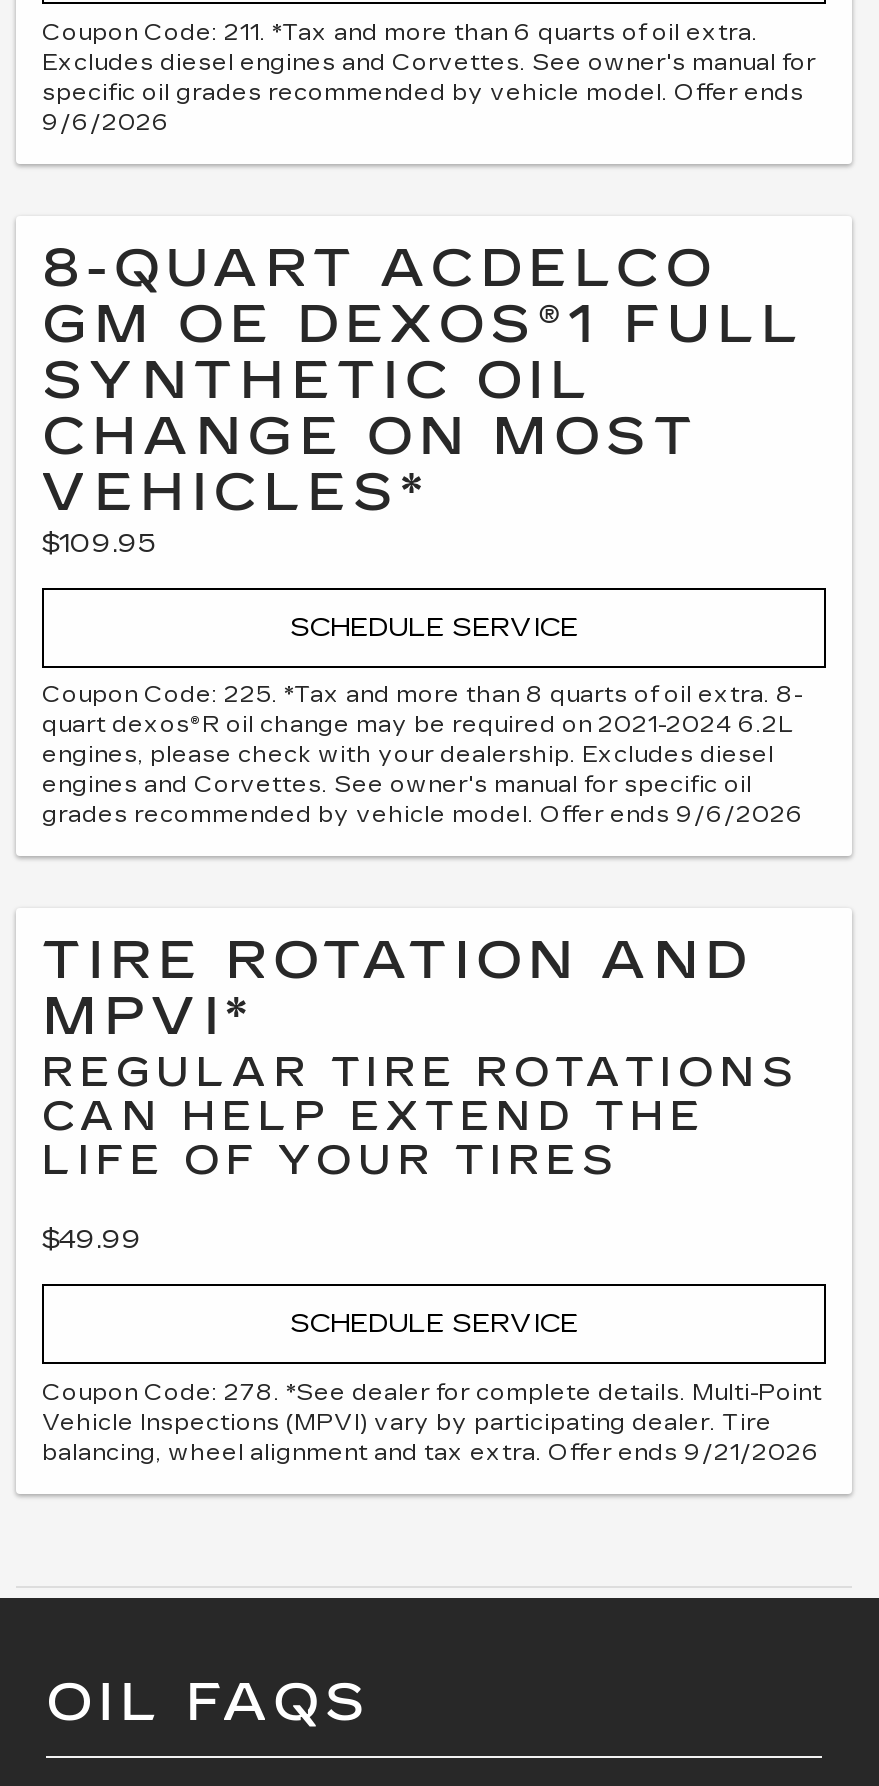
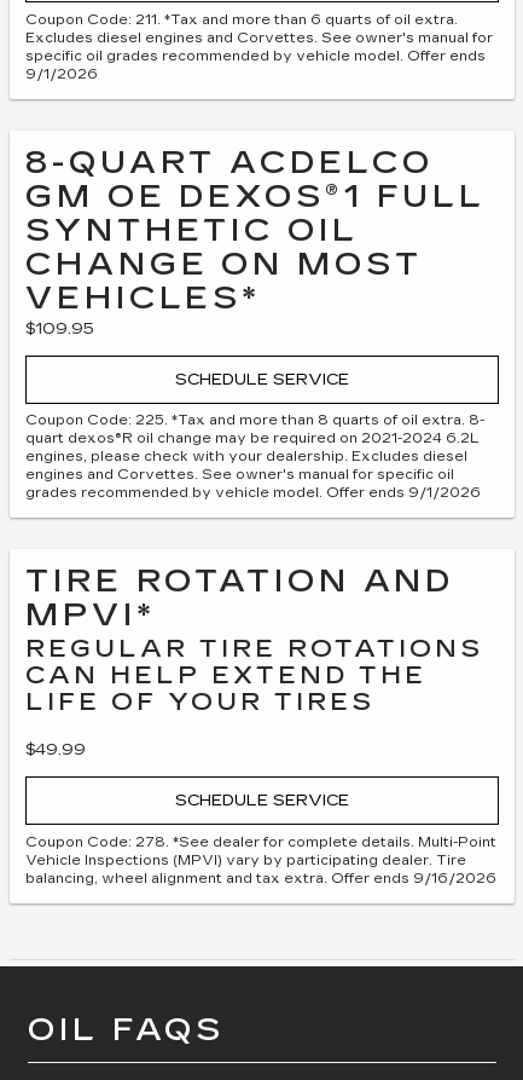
[42,109,170,135] 9/6/2026 -> [25,66,98,82] 9/1/2026
[42,802,804,828] grades recommended by vehicle model. Offer ends 9/6/2026 -> [25,485,481,501] grades recommended by vehicle model. Offer ends 9/1/2026
[42,1439,820,1465] balancing, wheel alignment and tax extra. Offer ends 9/21/2026 -> [25,870,496,886] balancing, wheel alignment and tax extra. Offer ends 9/16/2026

